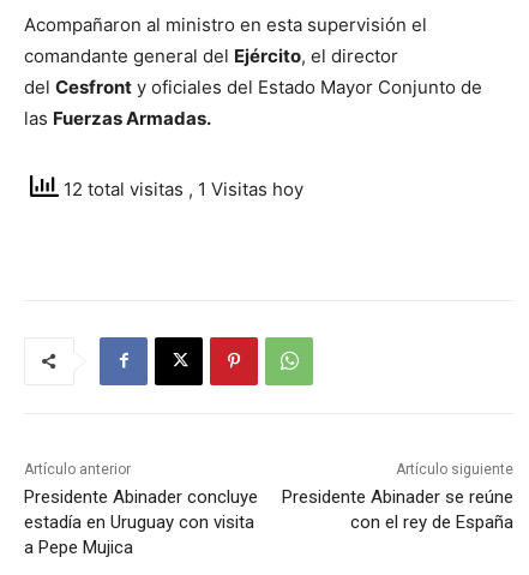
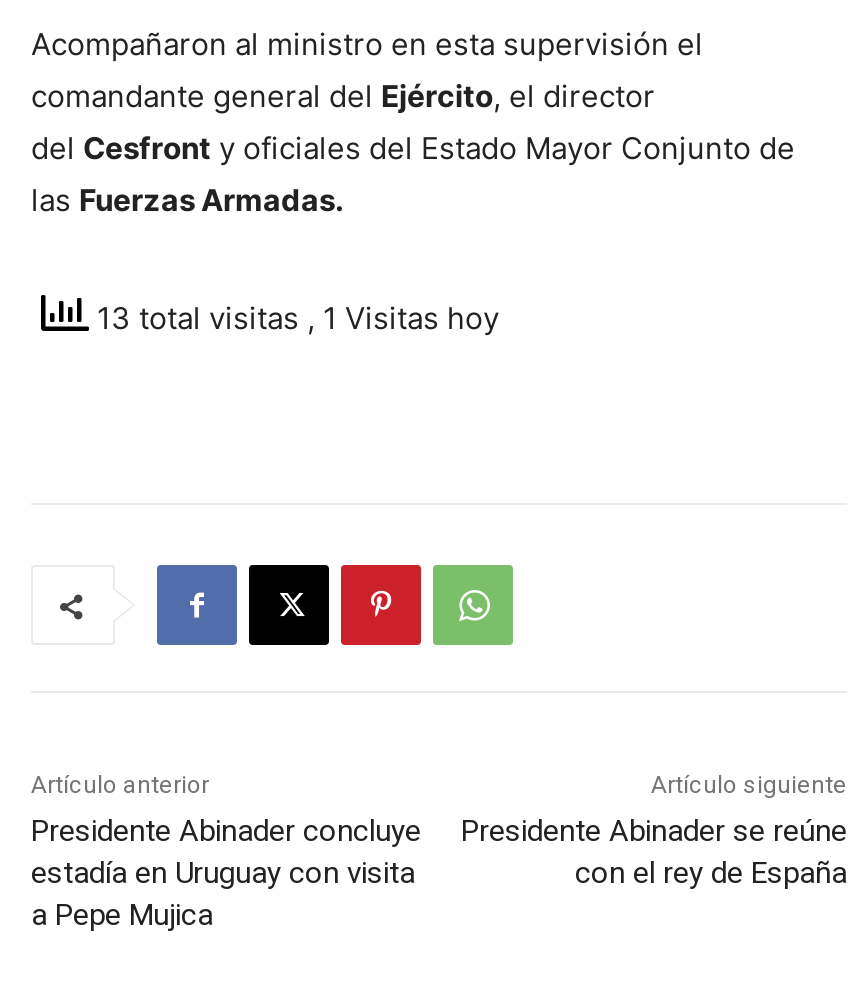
[59,177,303,200] 12 total visitas, 1 Visitas hoy -> [89,300,499,338] 13 total visitas, 1 Visitas hoy

